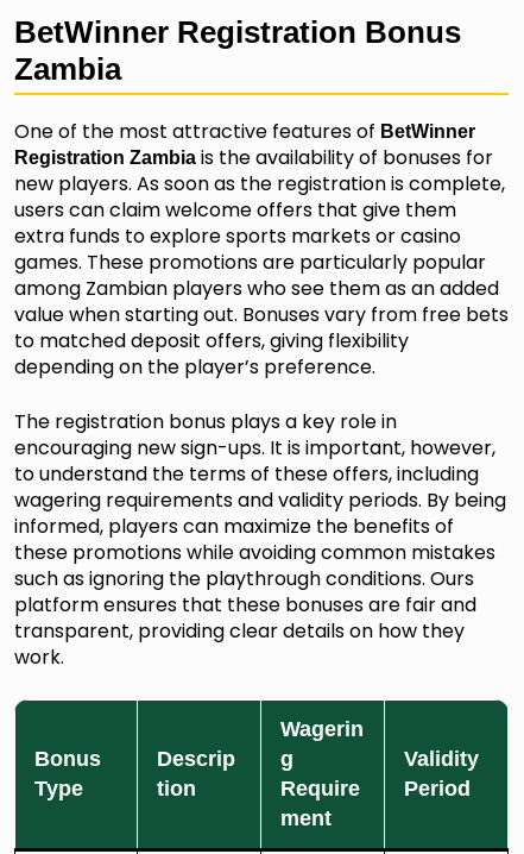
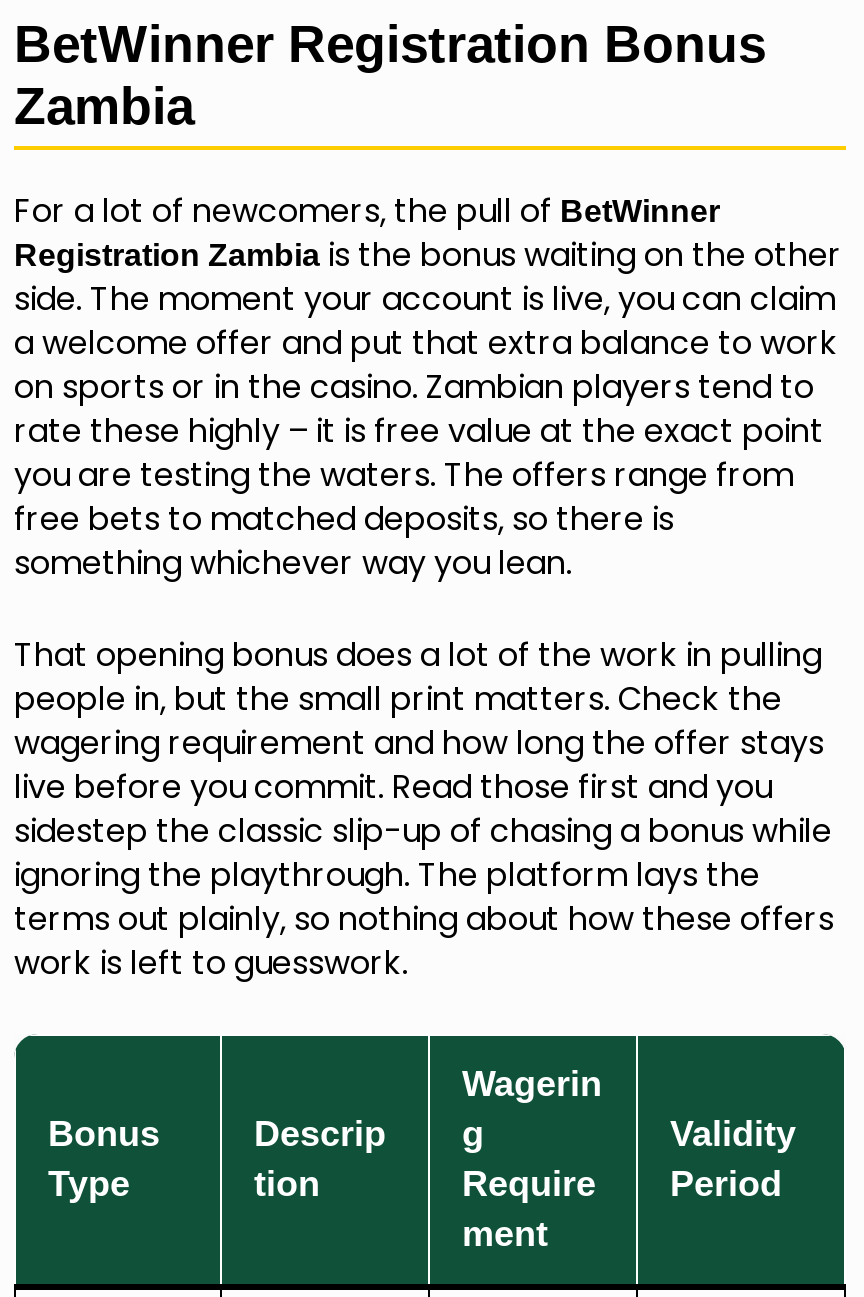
[14,118,509,381] One of the most attractive features of BetWinner | Registration Zambia is the availability of bonuses for | new players. As soon as the registration is complete, | users can claim welcome offers that give them | extra funds to explore sports markets or casino | games. These promotions are particularly popular | among Zambian players who see them as an added | value when starting out. Bonuses vary from free bets | to matched deposit offers, giving flexibility | depending on the player’s preference. -> [14,188,842,586] For a lot of newcomers, the pull of BetWinner | Registration Zambia is the bonus waiting on the other | side. The moment your account is live, you can claim | a welcome offer and put that extra balance to work | on sports or in the casino. Zambian players tend to | rate these highly – it is free value at the exact point | you are testing the waters. The offers range from | free bets to matched deposits, so there is | something whichever way you lean.
[14,408,506,671] The registration bonus plays a key role in | encouraging new sign-ups. It is important, however, | to understand the terms of these offers, including | wagering requirements and validity periods. By being | informed, players can maximize the benefits of | these promotions while avoiding common mistakes | such as ignoring the playthrough conditions. Ours | platform ensures that these bonuses are fair and | transparent, providing clear details on how they | work. -> [14,632,834,986] That opening bonus does a lot of the work in pulling | people in, but the small print matters. Check the | wagering requirement and how long the offer stays | live before you commit. Read those first and you | sidestep the classic slip-up of chasing a bonus while | ignoring the playthrough. The platform lays the | terms out plainly, so nothing about how these offers | work is left to guesswork.

